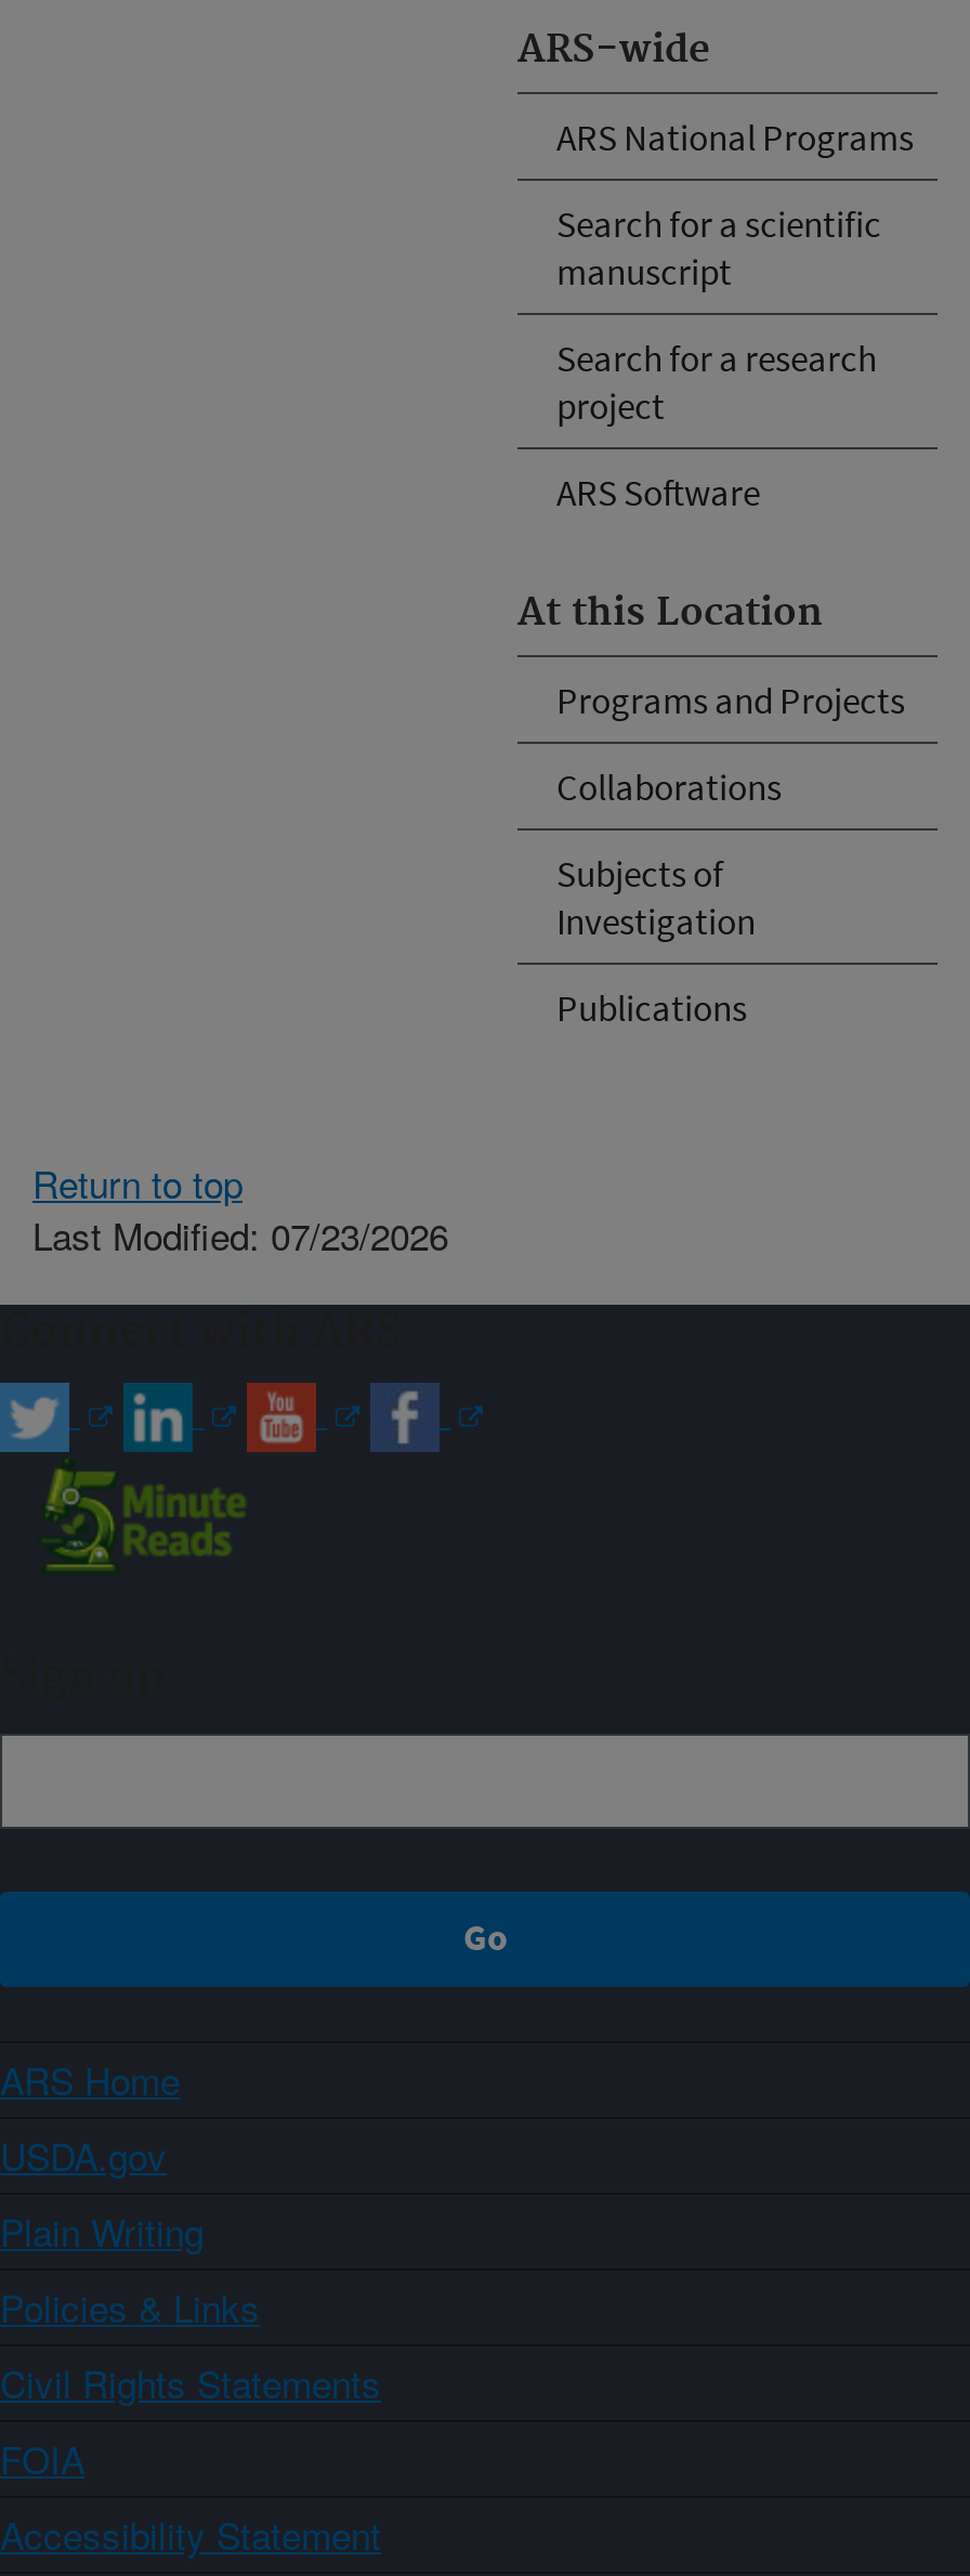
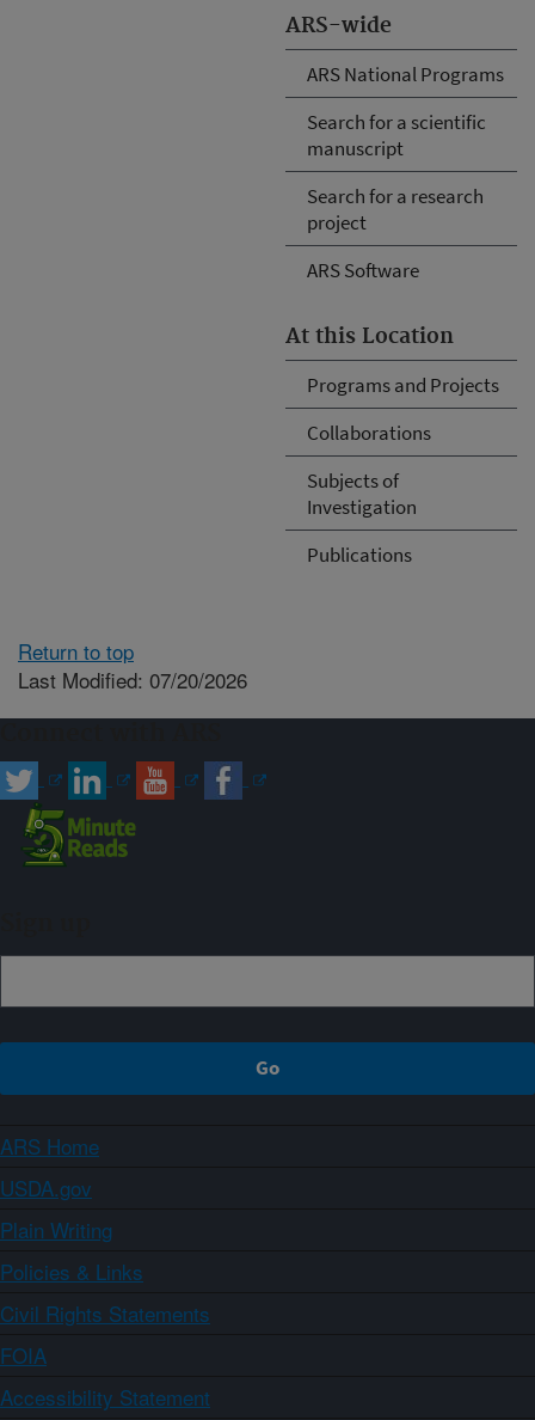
[32,1207,448,1261] Last Modified: 07/23/2026 -> [18,665,247,694] Last Modified: 07/20/2026

